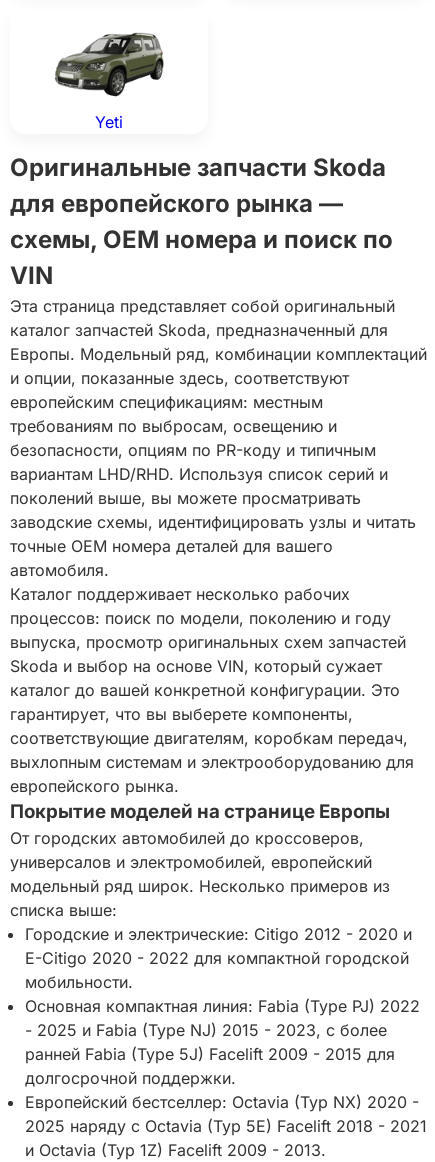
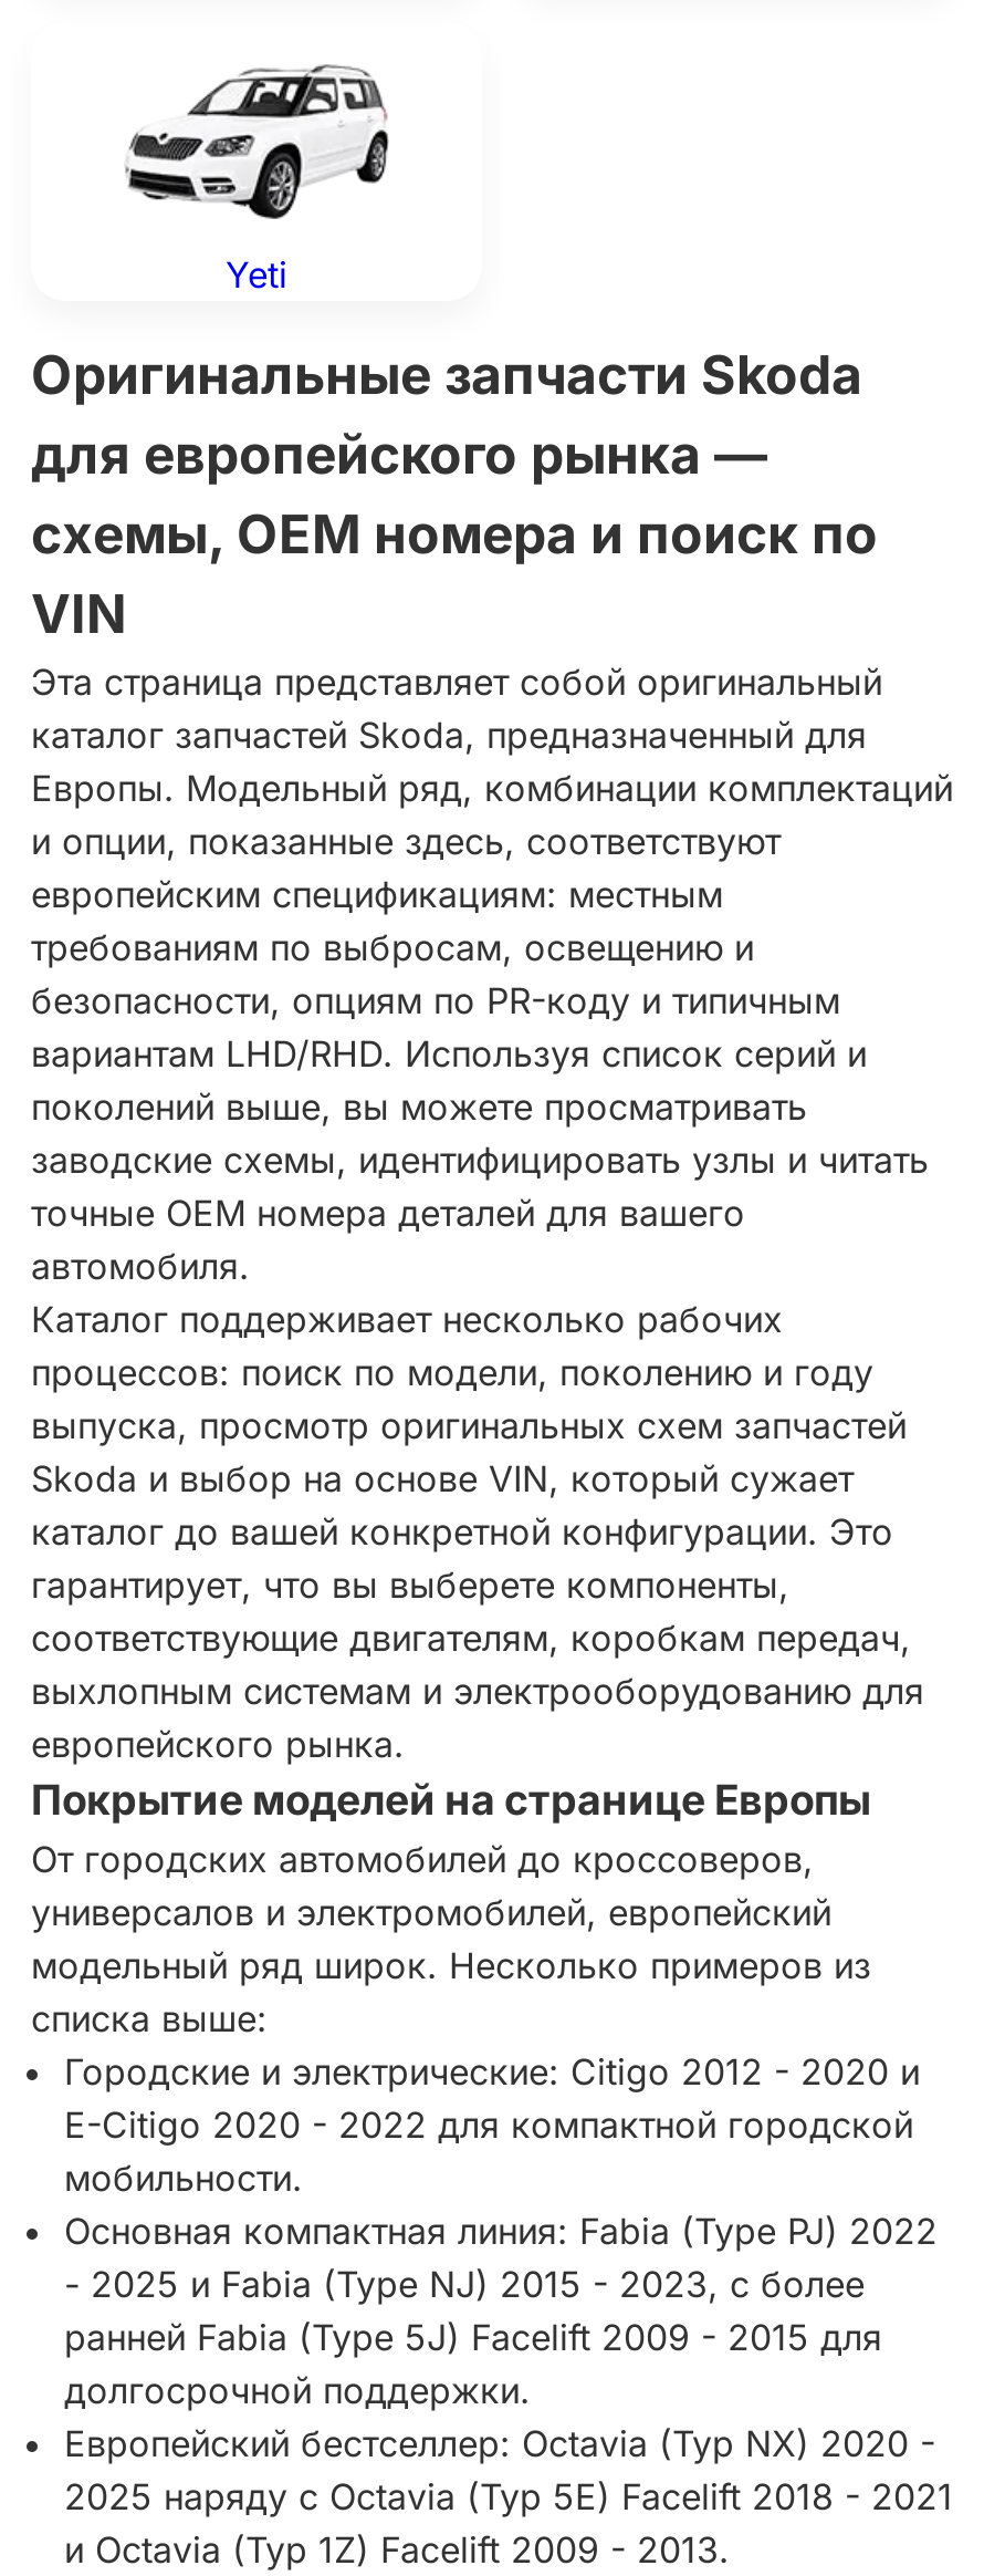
[55,32,172,97] [image] -> [124,75,391,221] [image]

